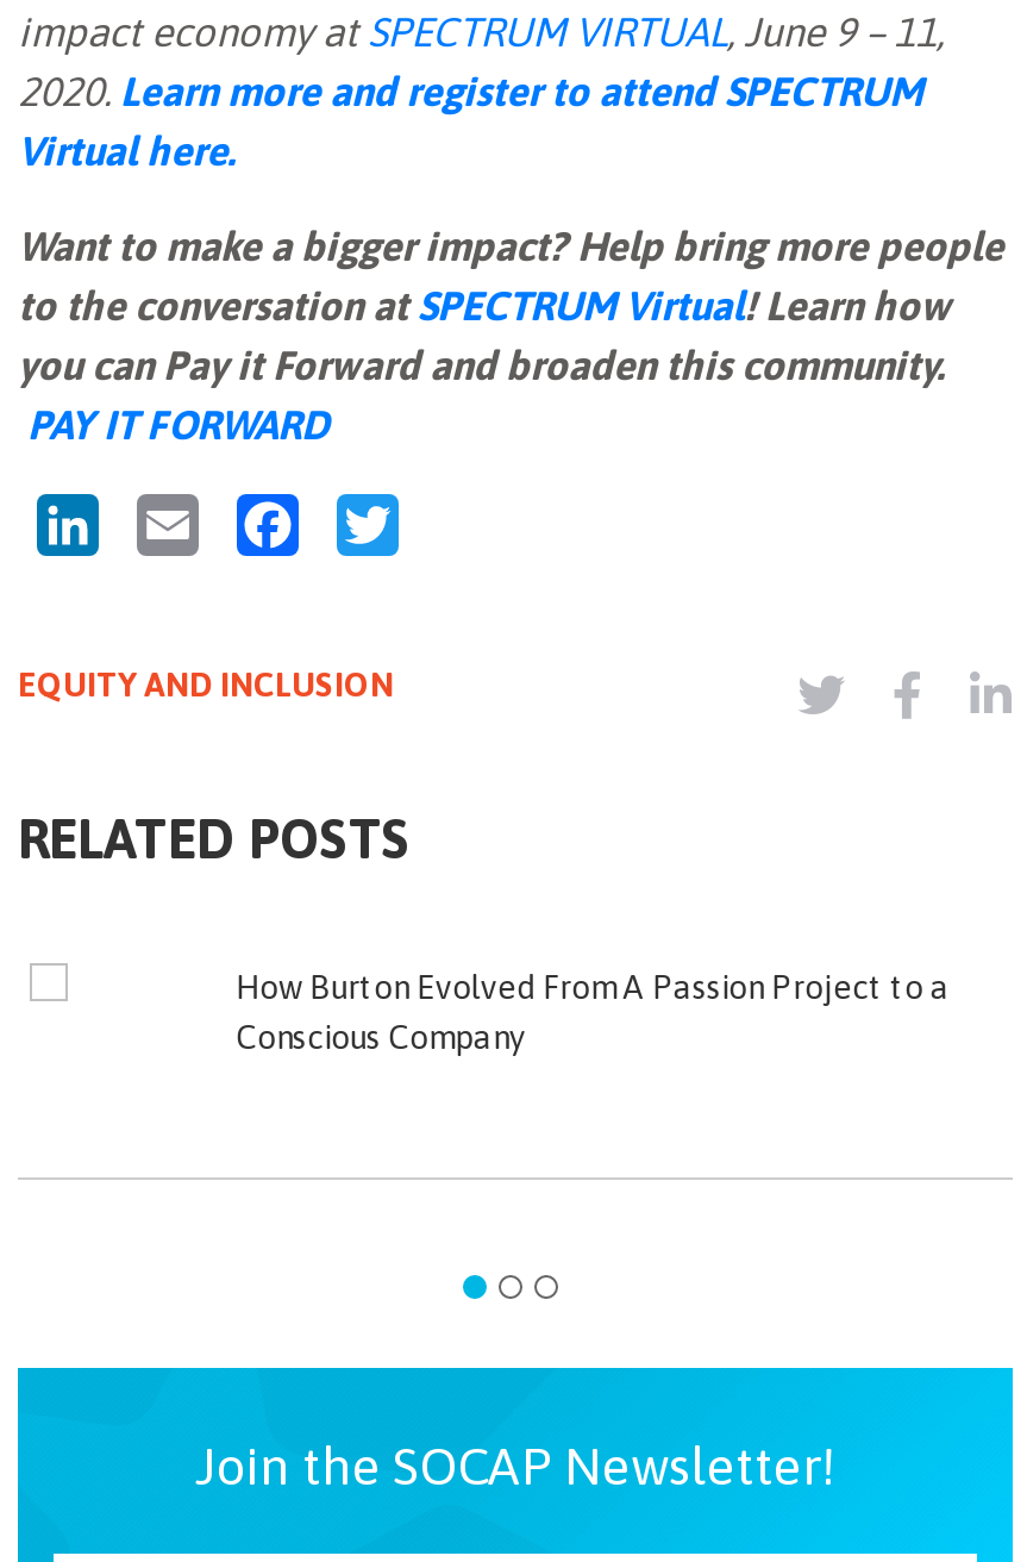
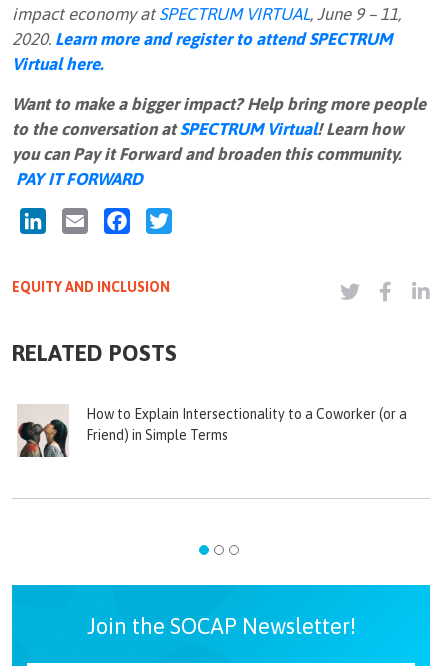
none -> [17,405,69,458] [image]
[235,968,949,1056] How Burton Evolved From A Passion Project to a | Conscious Company -> [85,406,406,443] How to Explain Intersectionality to a Coworker (or a | Friend) in Simple Terms

